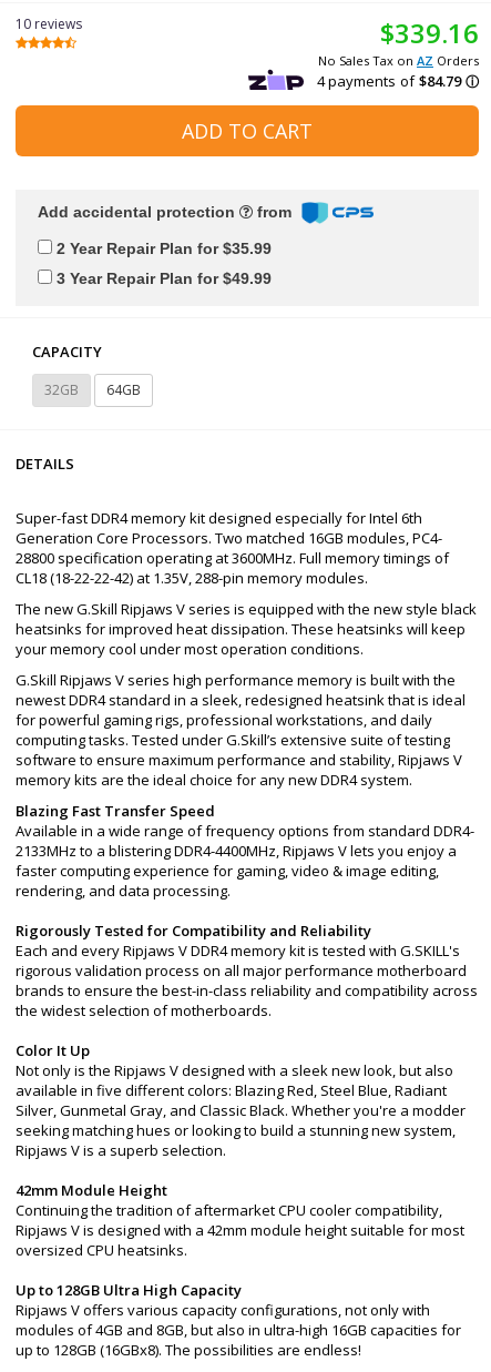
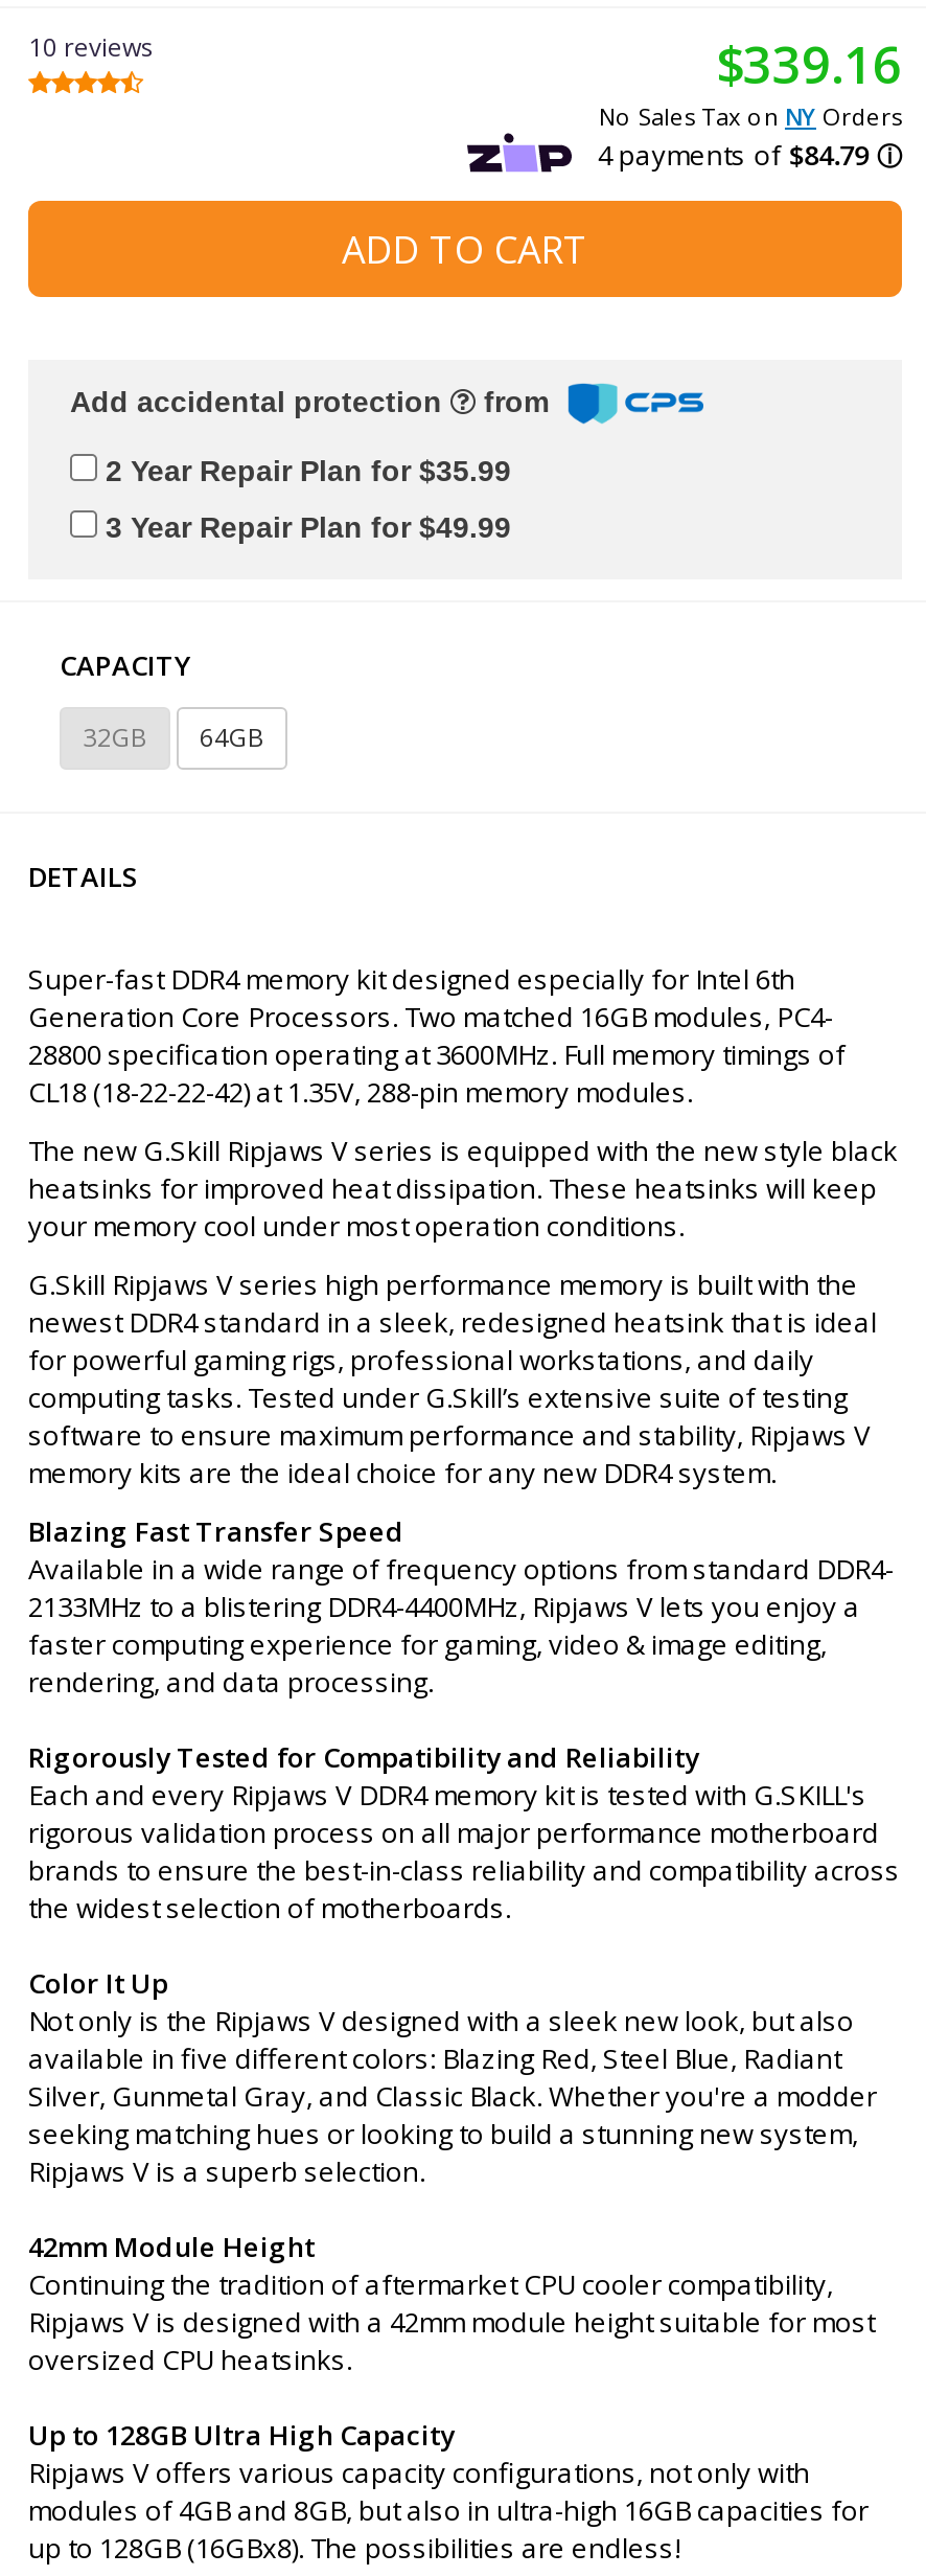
[318,52,479,69] No Sales Tax on AZ Orders -> [599,100,902,132] No Sales Tax on NY Orders

